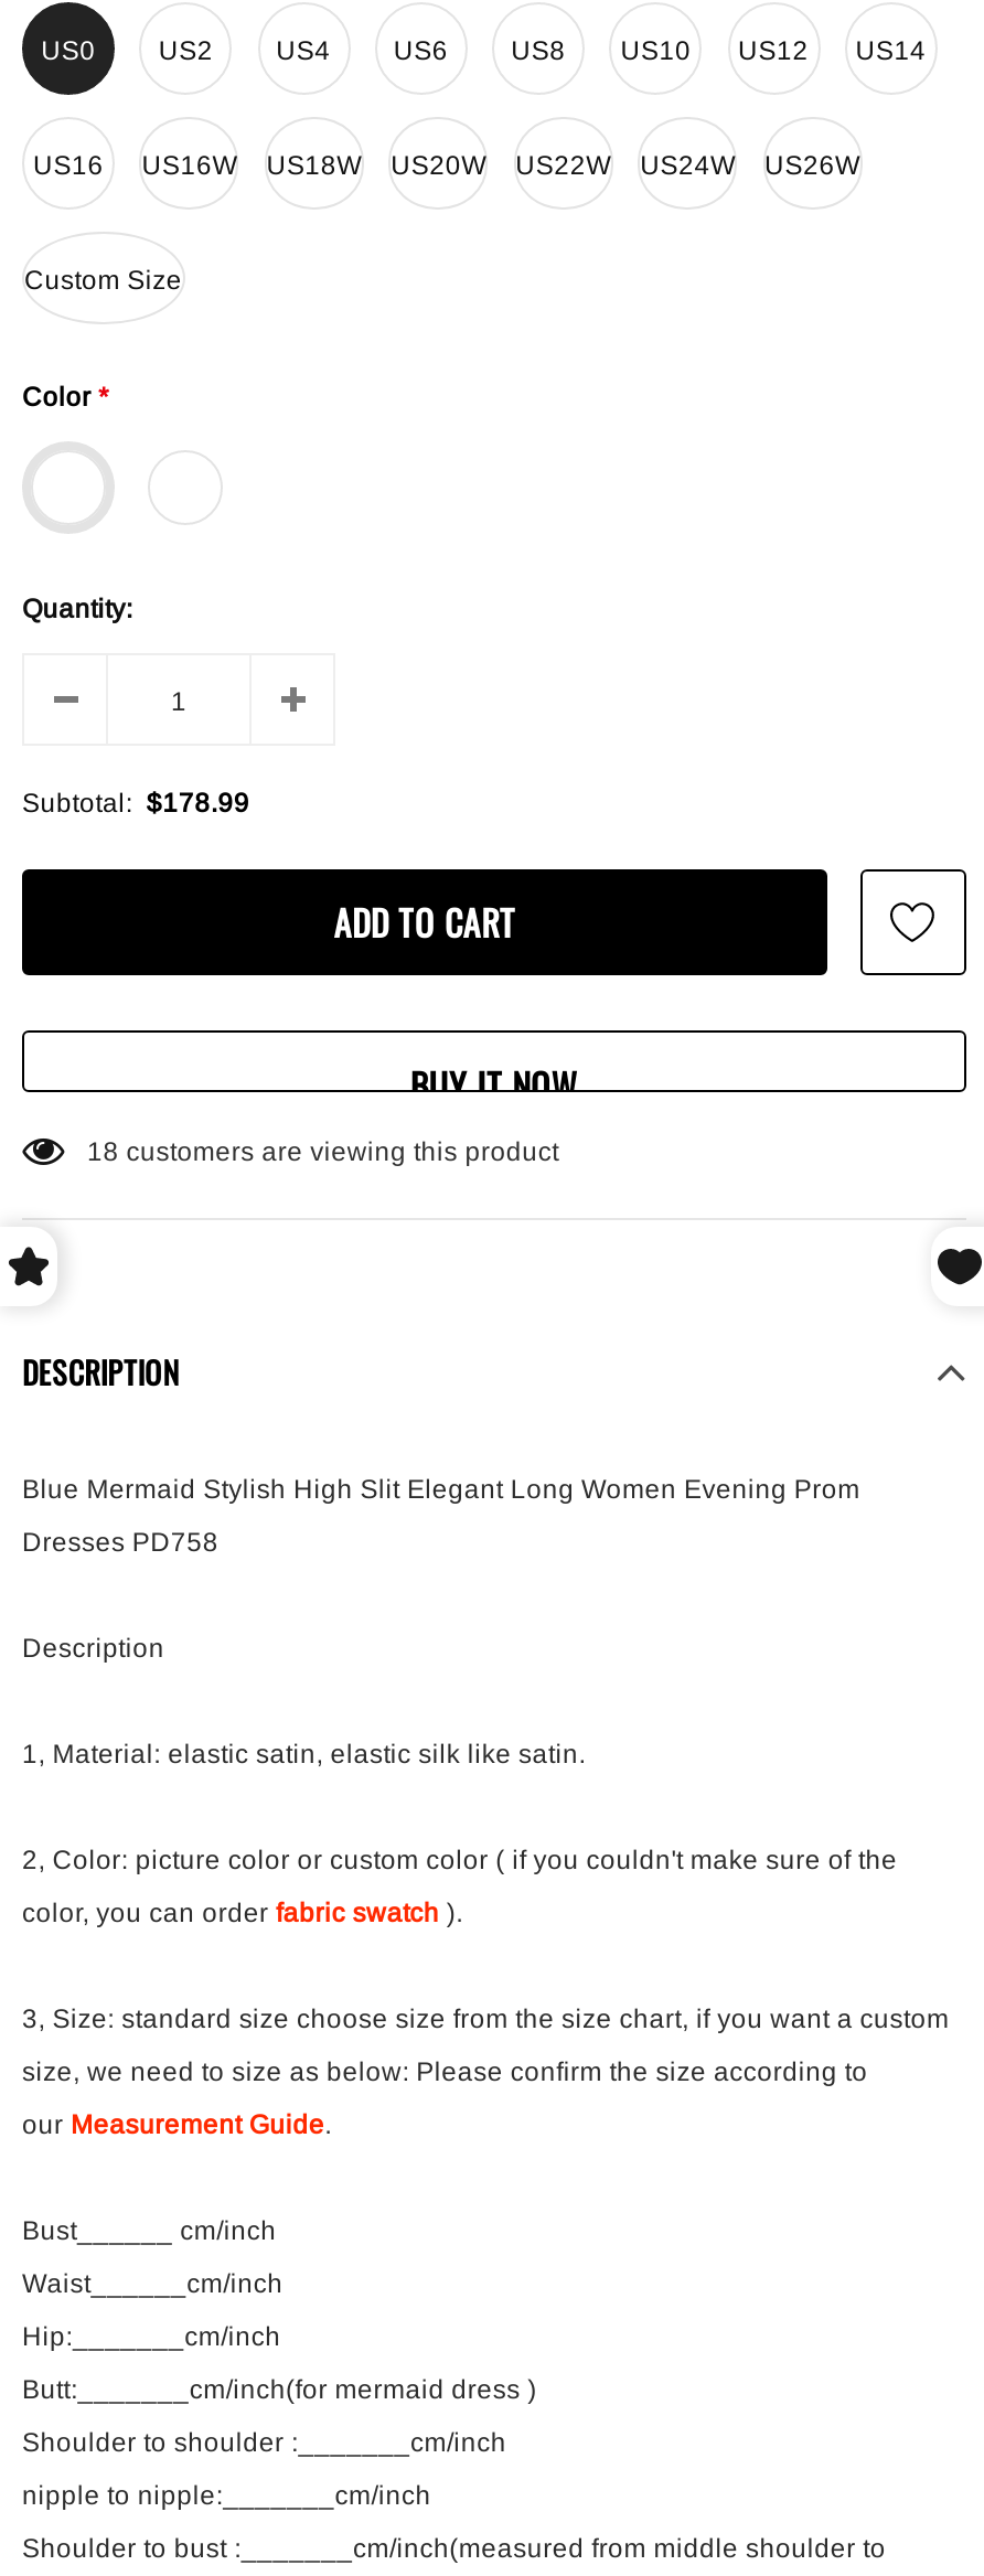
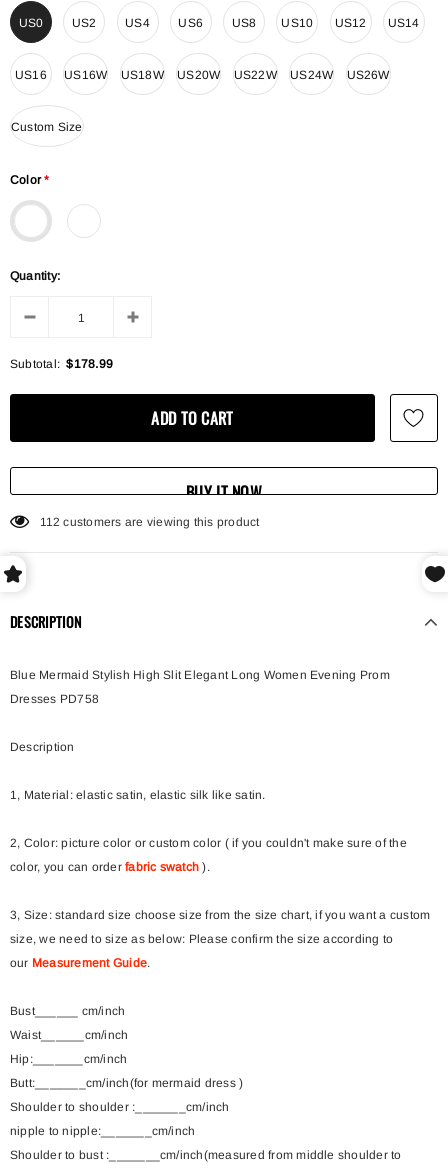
[87,1137,559,1167] 18 customers are viewing this product -> [39,515,260,529] 112 customers are viewing this product

